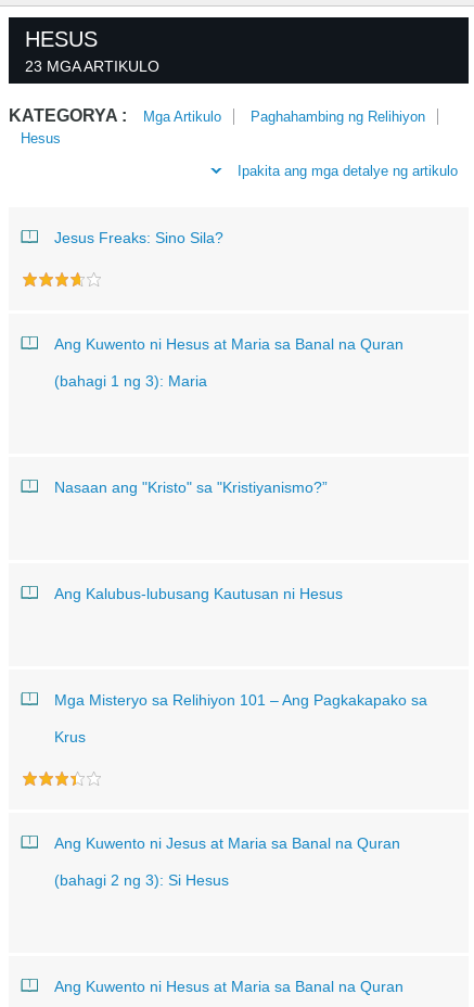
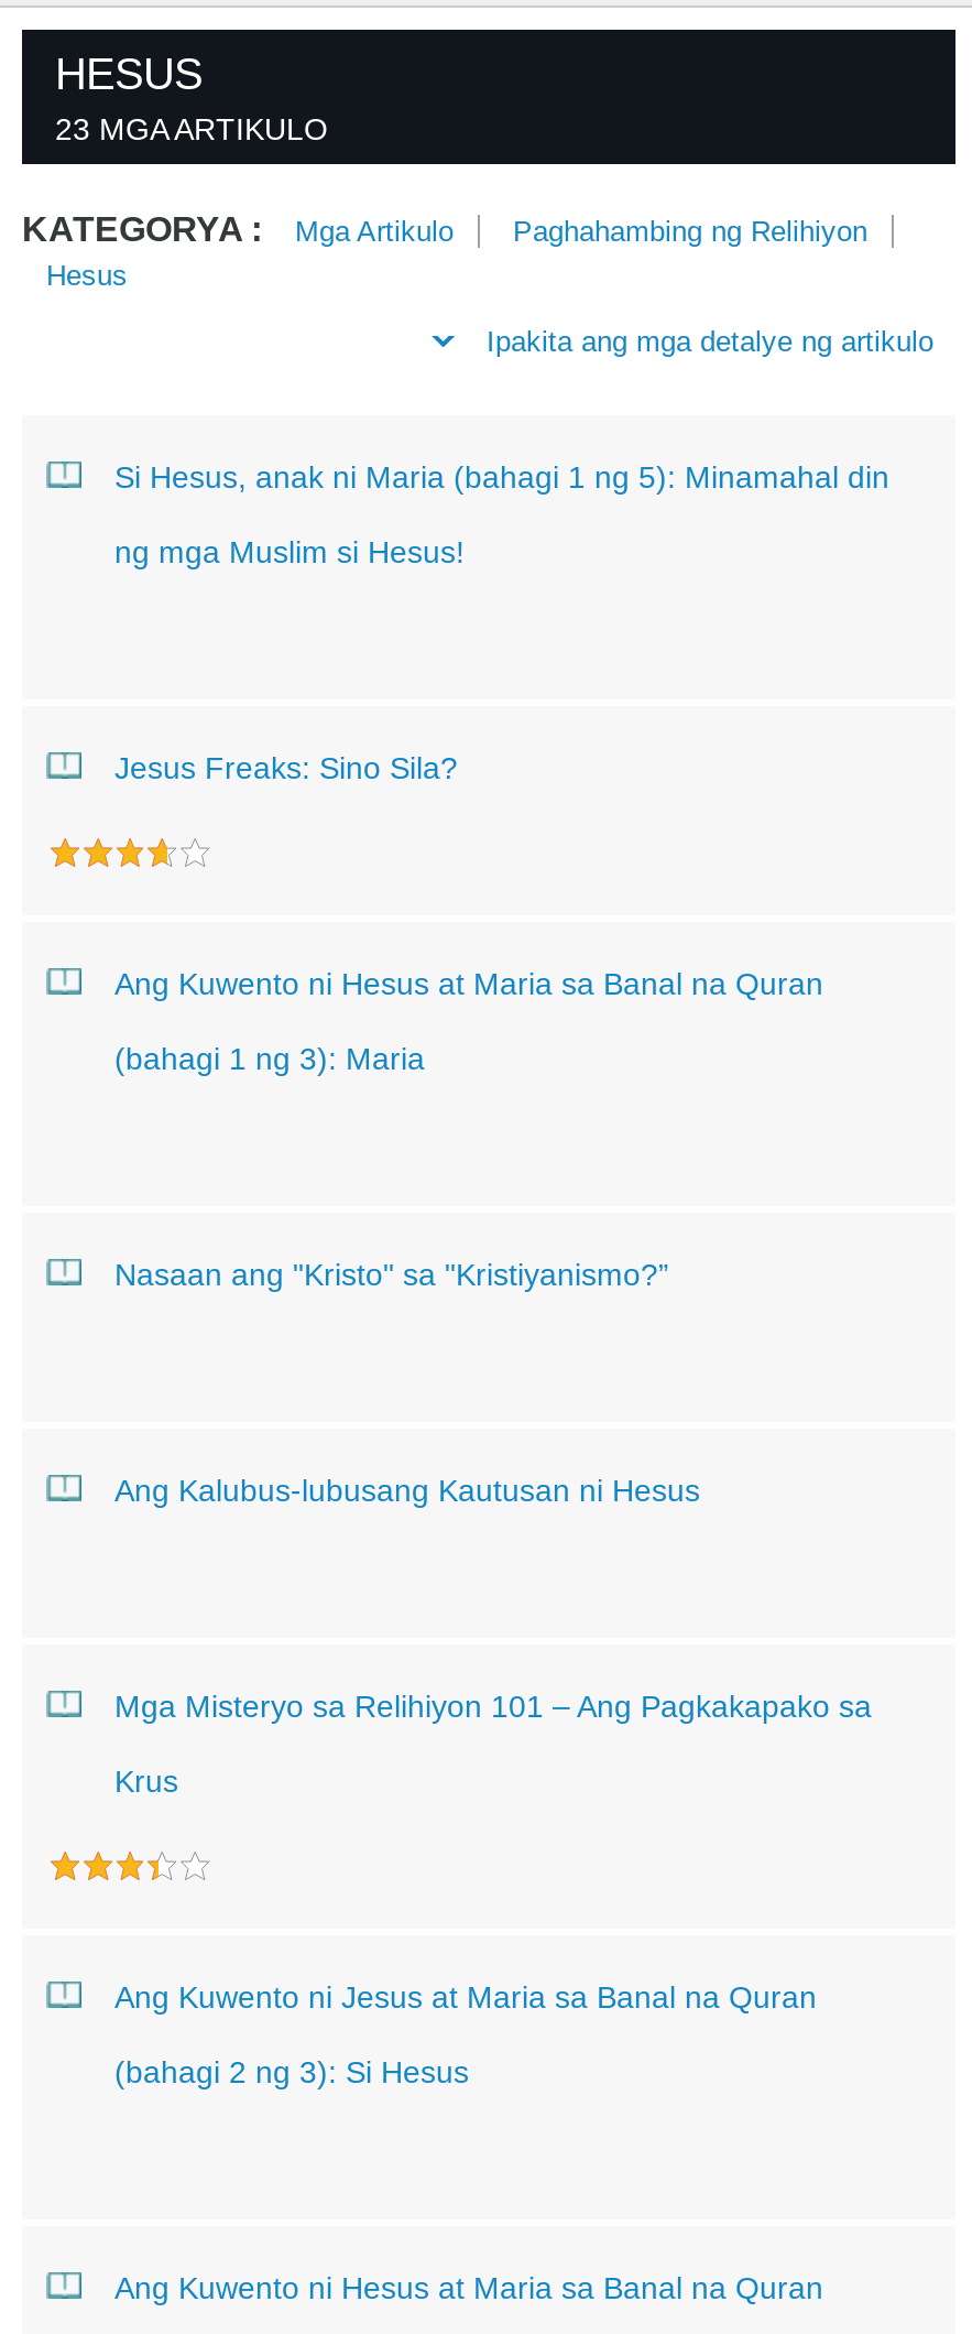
none -> [114,459,889,569] Si Hesus, anak ni Maria (bahagi 1 ng 5): Minamahal din | ng mga Muslim si Hesus!

